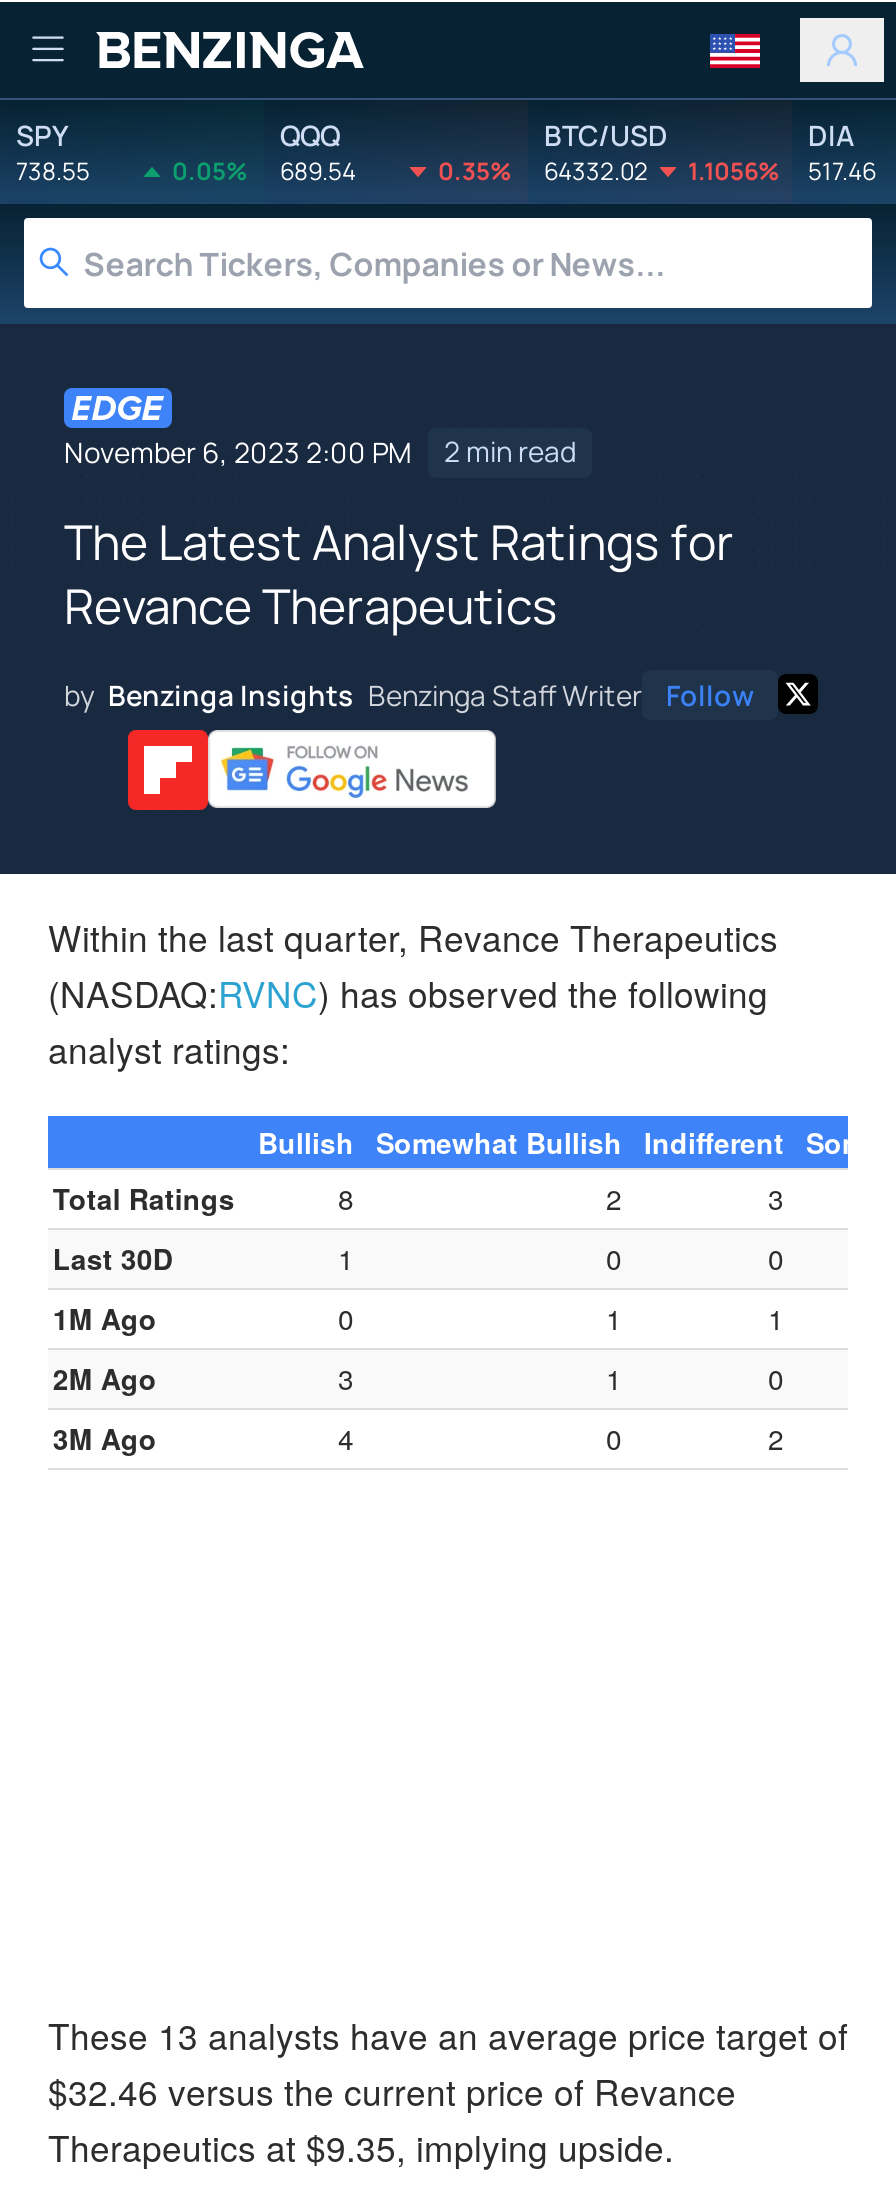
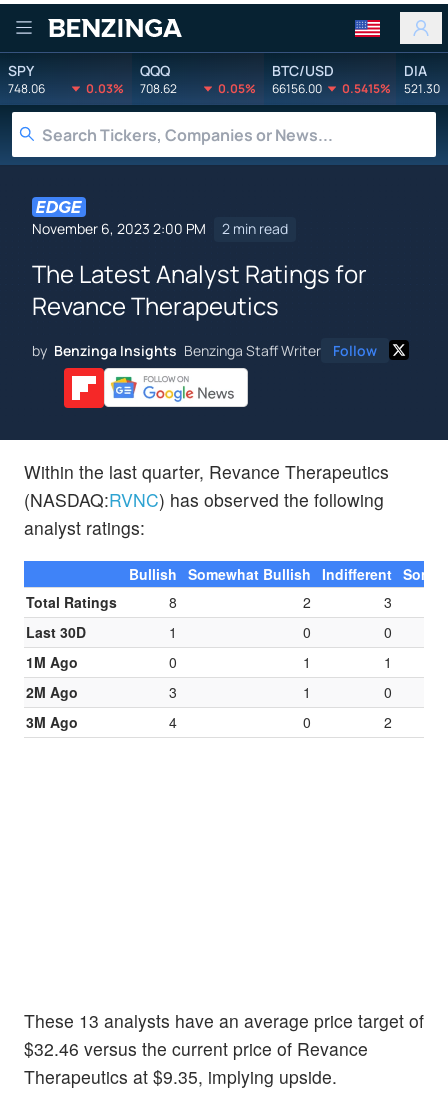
[16,153,90,187] 738.55 -> [8,79,45,96] 748.06
[172,153,248,187] 0.05% -> [86,79,124,96] 0.03%
[280,153,356,187] 689.54 -> [140,79,177,96] 708.62
[438,153,512,187] 0.35% -> [218,79,256,96] 0.05%
[544,153,648,187] 64332.02 -> [272,79,322,96] 66156.00
[688,153,780,187] 1.1056% -> [342,79,391,96] 0.5415%
[808,153,876,187] 517.46 -> [404,79,440,96] 521.30

